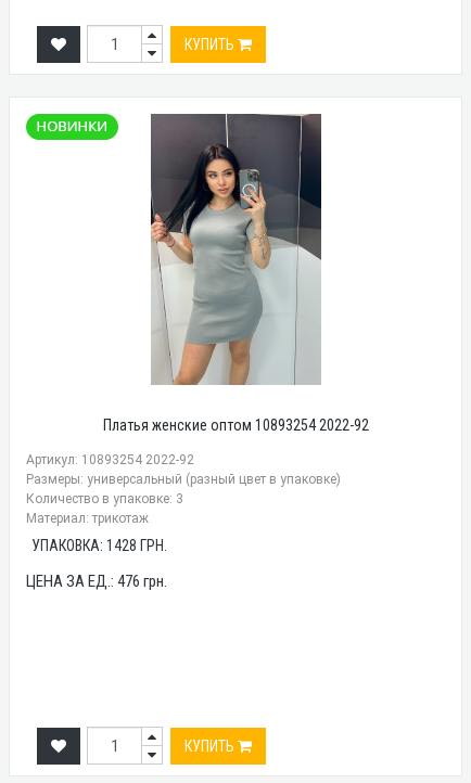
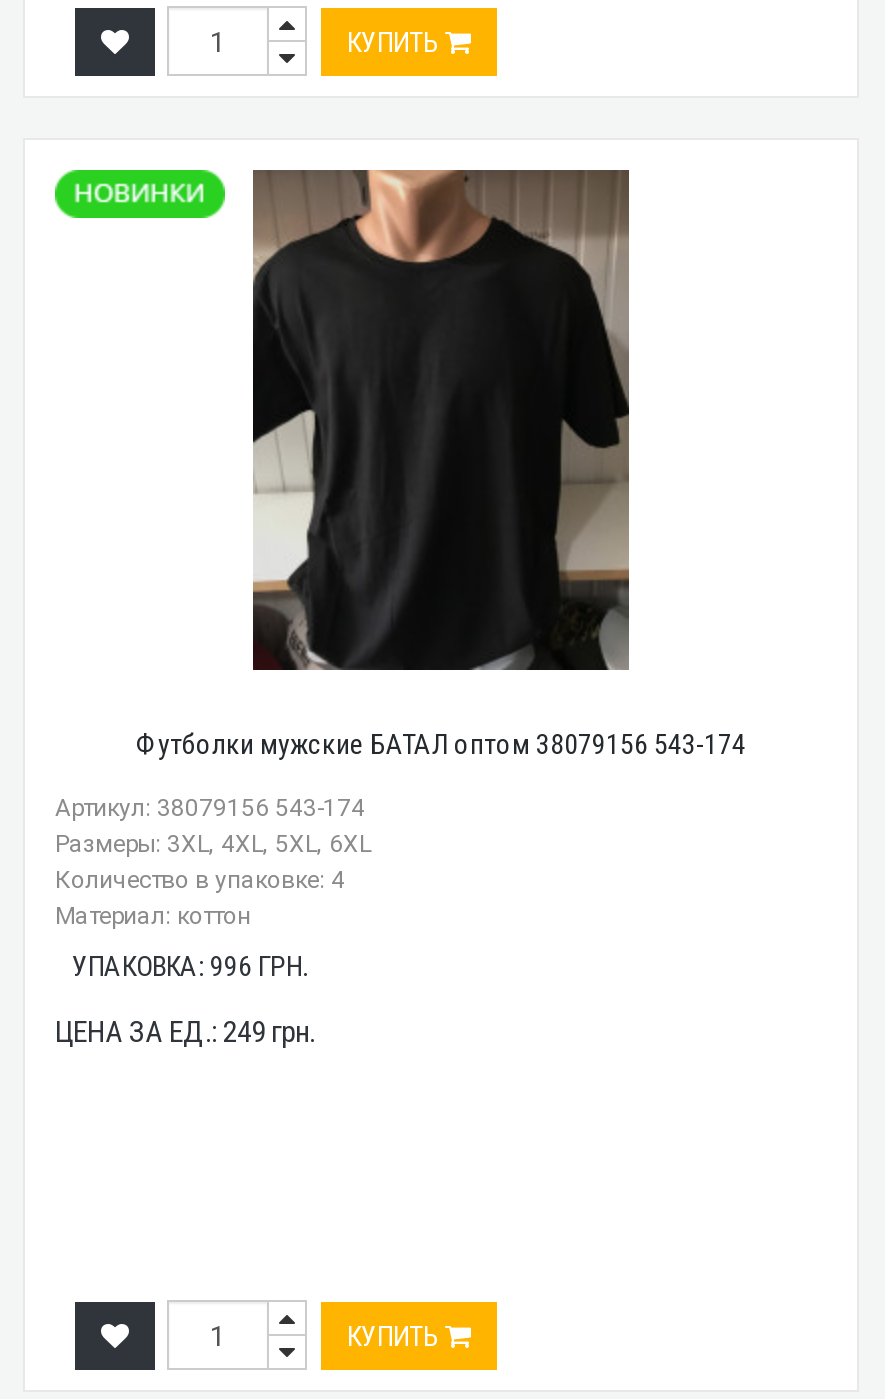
[103,113,368,434] [image] | Платья женские оптом 10893254 2022-92 -> [136,168,746,760] [image] | Футболки мужские БАТАЛ оптом 38079156 543-174
[26,452,341,526] Артикул: 10893254 2022-92 | Размеры: универсальный (разный цвет в упаковке) | Количество в упаковке: 3 | Материал: трикотаж -> [55,794,371,930] Артикул: 38079156 543-174 | Размеры: 3XL, 4XL, 5XL, 6XL | Количество в упаковке: 4 | Материал: коттон
[31,537,167,554] УПАКОВКА: 1428 ГРН. -> [72,950,308,982] УПАКОВКА: 996 ГРН.
[26,572,167,591] ЦЕНА ЗА ЕД.: 476 грн. -> [55,1014,315,1050] ЦЕНА ЗА ЕД.: 249 грн.

